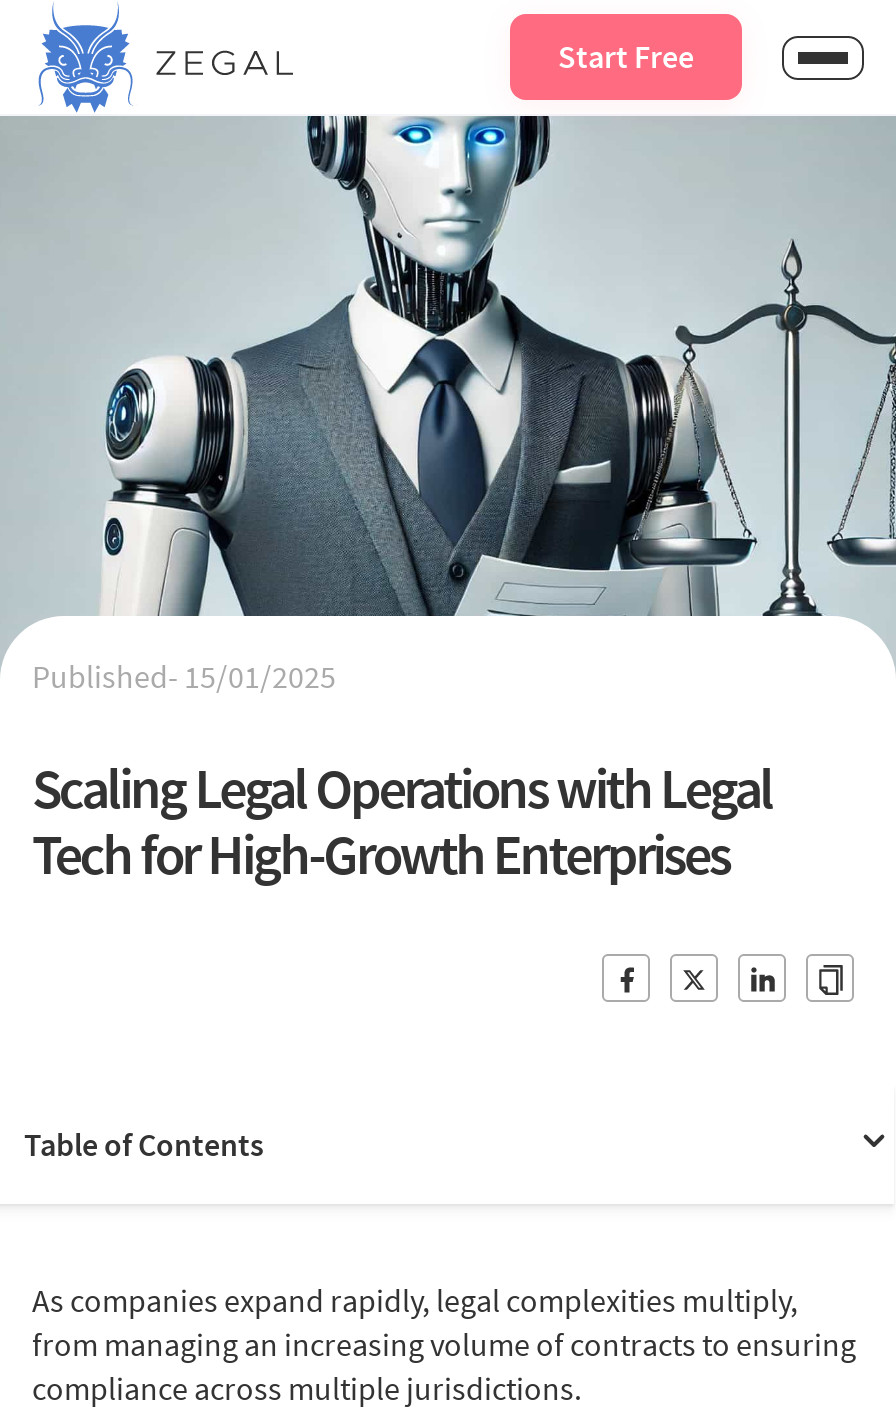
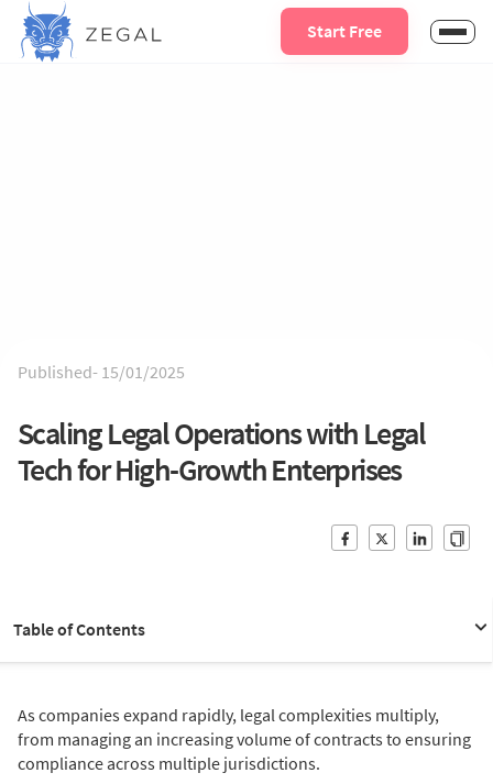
[6,114,890,664] [image] -> none

